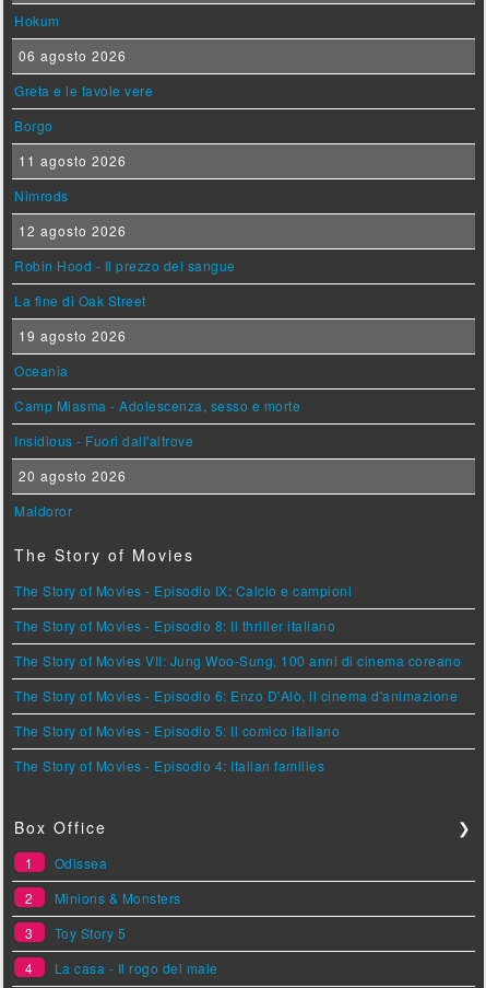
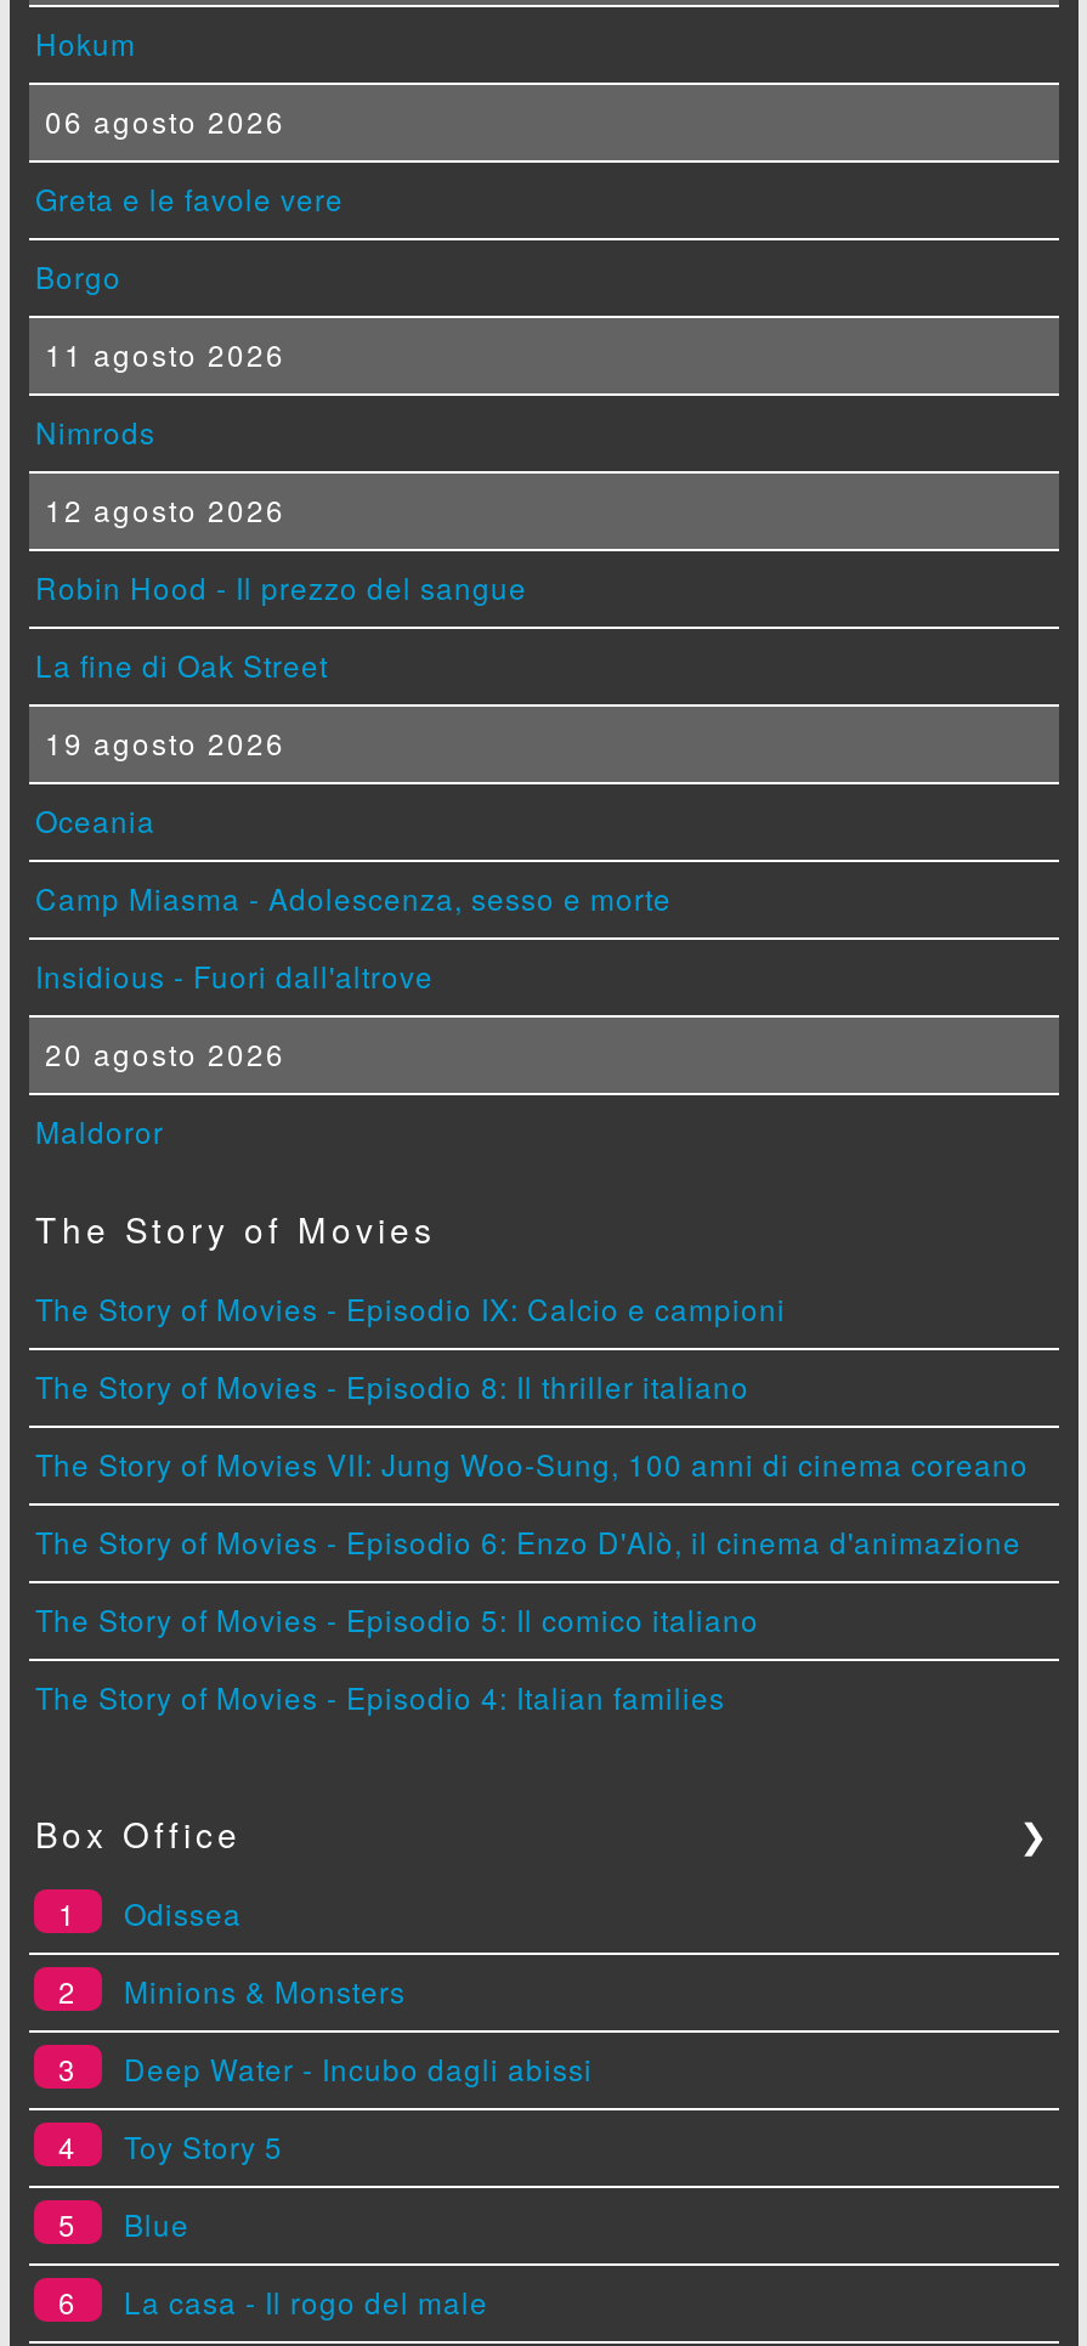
none -> [47,2048,593,2167] Deep Water - Incubo dagli abissi | 4
[20,959,39,978] 4 -> [47,2204,189,2323] 5 | Blue | 6

